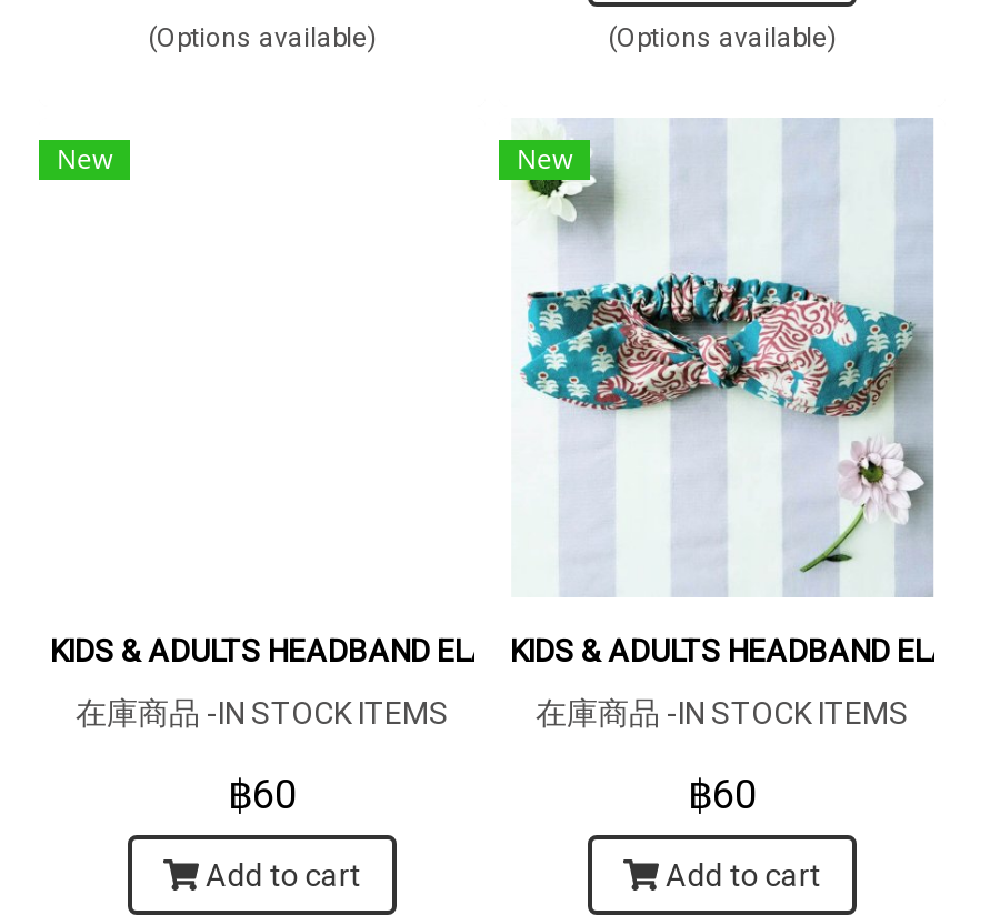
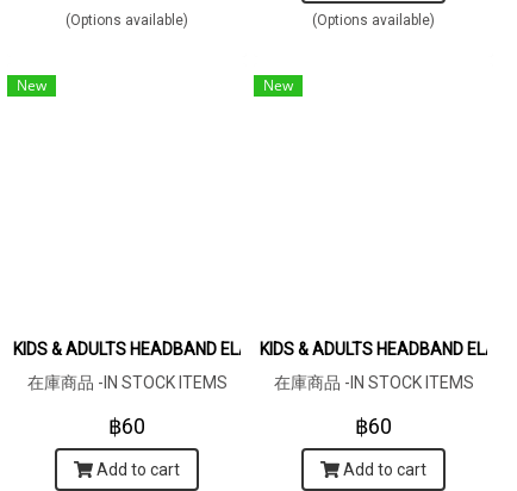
[517,118,934,597] [image] -> none

